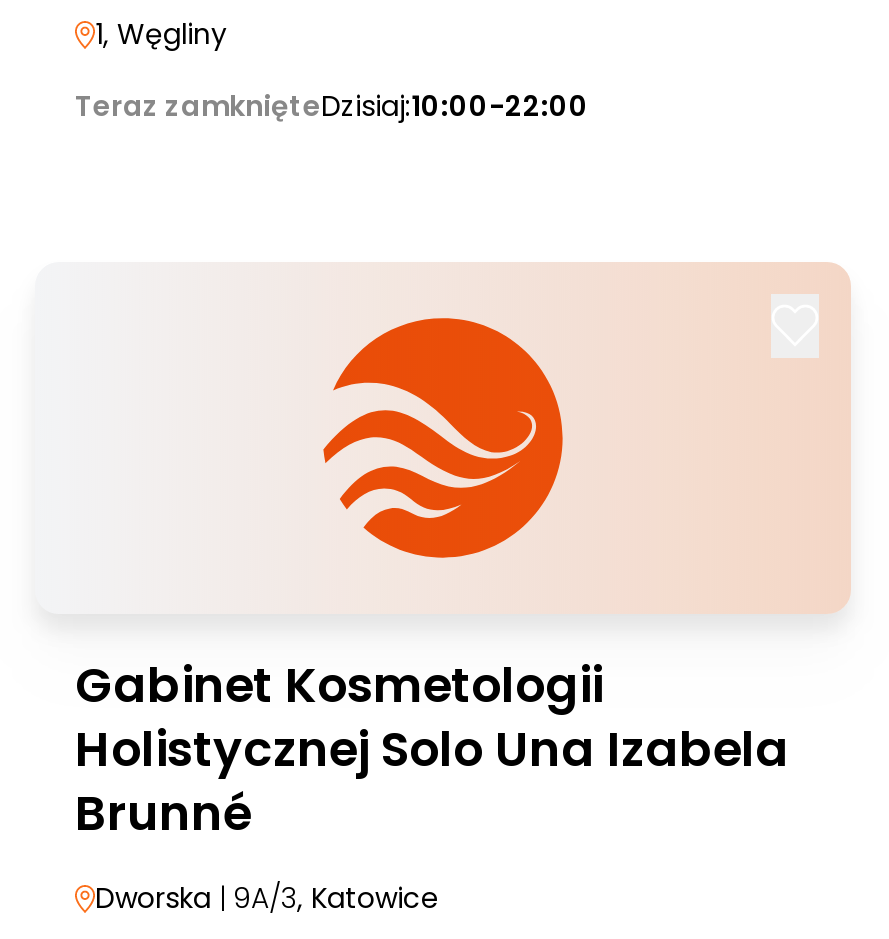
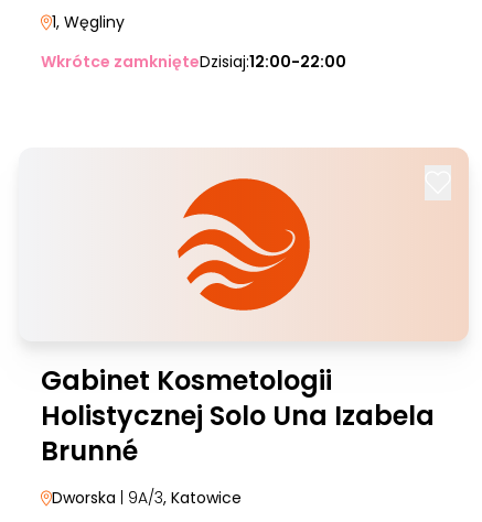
[75,86,589,126] Teraz zamknięteDzisiaj:10:00-22:00 -> [41,51,346,73] Wkrótce zamknięteDzisiaj:12:00-22:00

